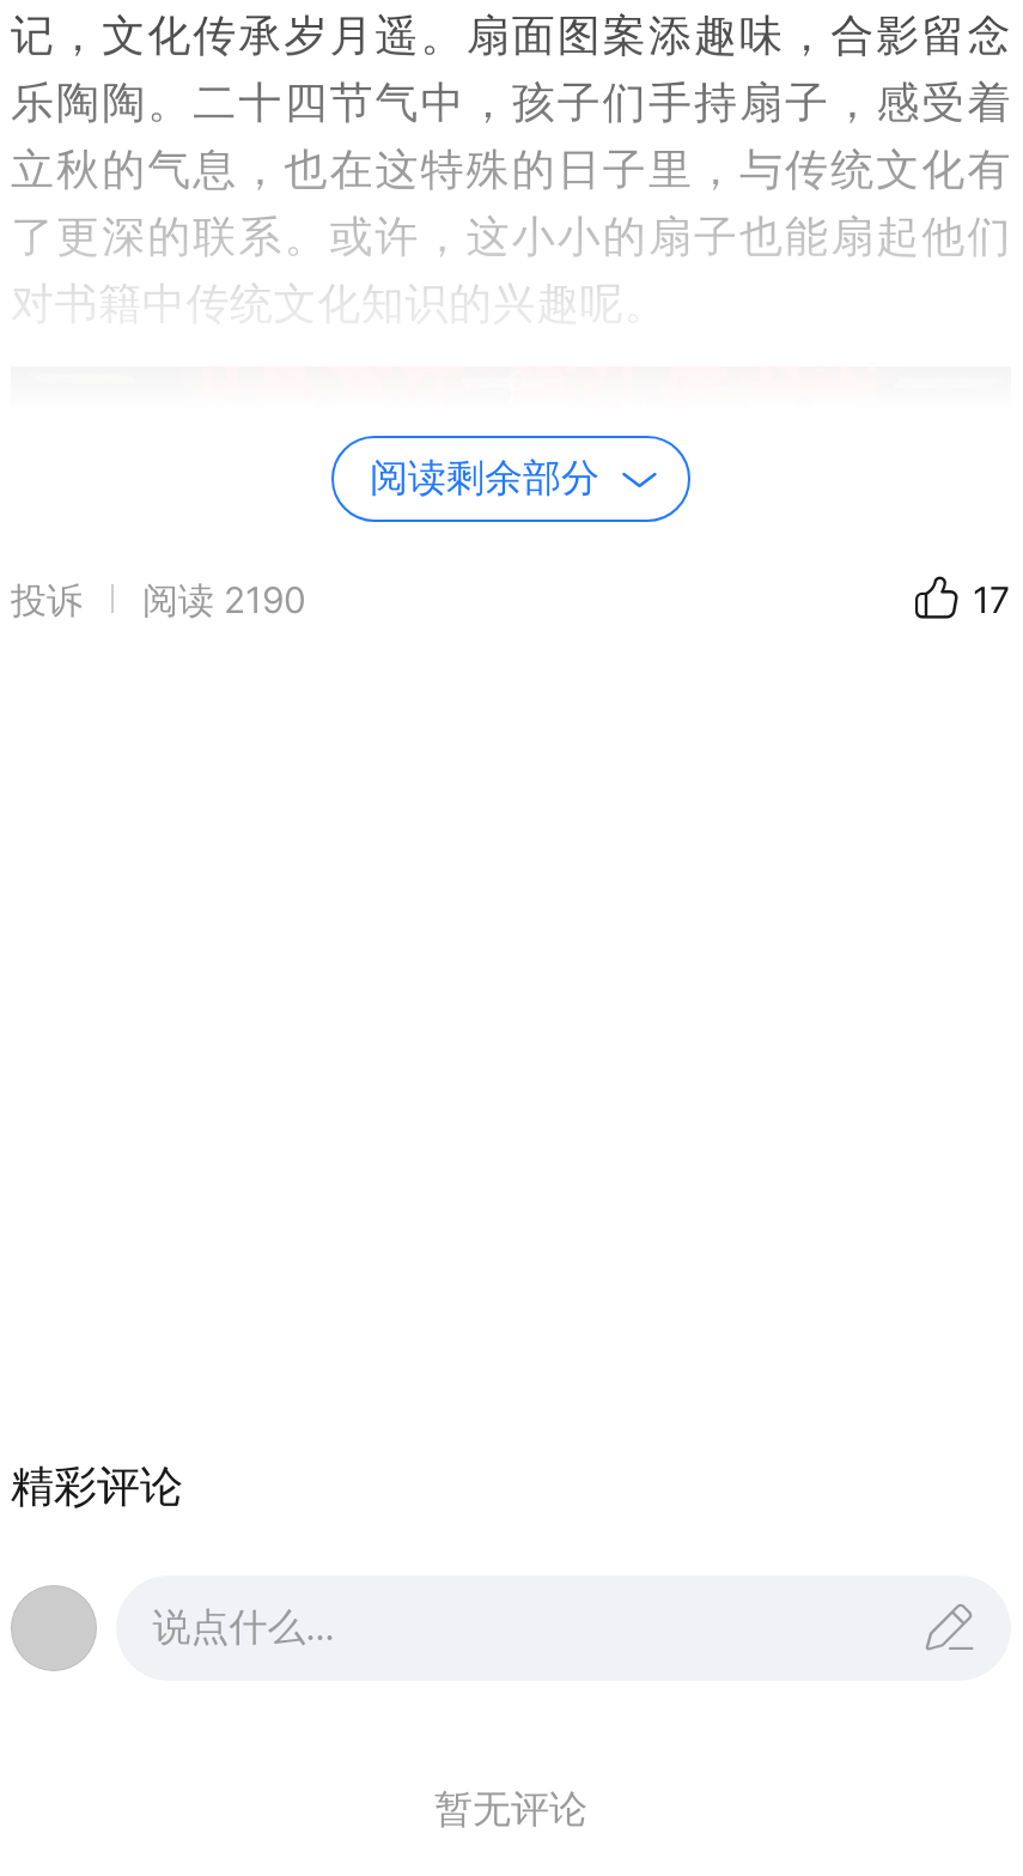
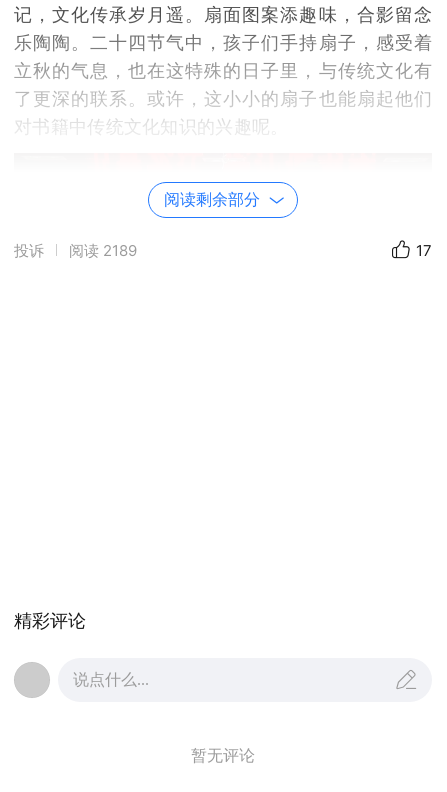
[11,576,305,621] 投诉 阅读 2190 -> [14,240,137,259] 投诉 阅读 2189

